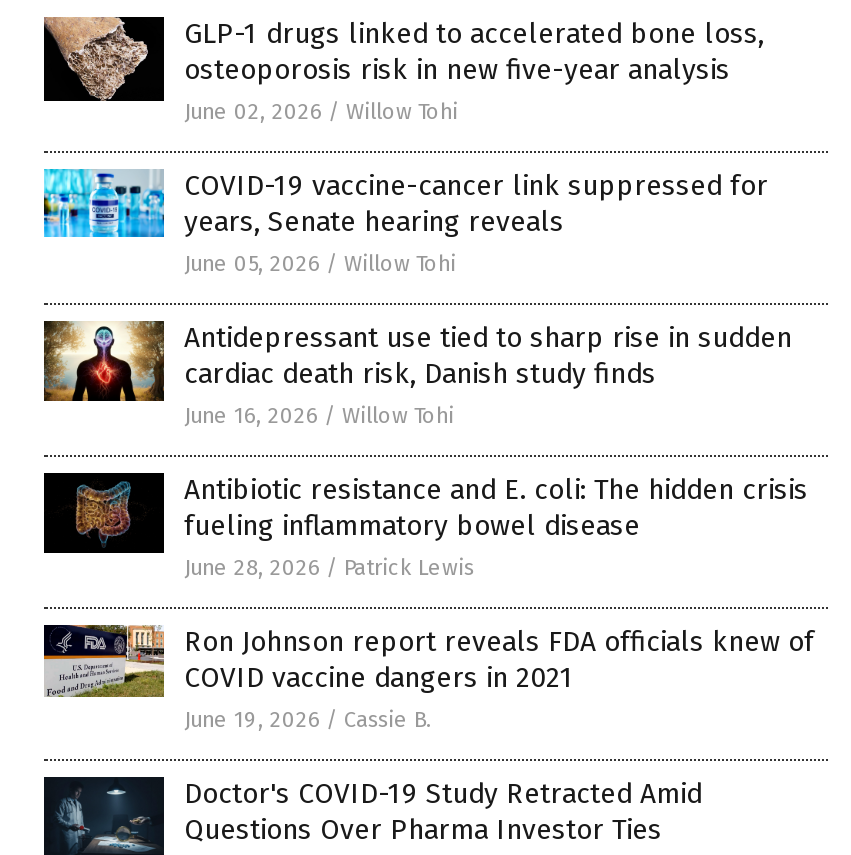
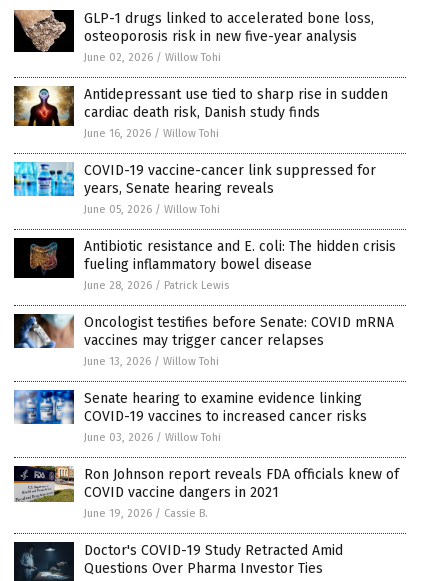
moved [42,167,768,277] -> [13,161,376,216]: [image] | COVID-19 vaccine-cancer link suppressed for | years, Senate hearing reveals | June 05, 2026 / Willow Tohi
moved [40,307,792,429] -> [12,79,388,140]: [image] | Antidepressant use tied to sharp rise in sudden | cardiac death risk, Danish study finds | June 16, 2026 / Willow Tohi
none -> [13,389,70,430] [image]
none -> [14,313,394,444] [image] | Oncologist testifies before Senate: COVID mRNA | vaccines may trigger cancer relapses | June 13, 2026 / Willow Tohi | Senate hearing to examine evidence linking | COVID-19 vaccines to increased cancer risks | June 03, 2026 / Willow Tohi

